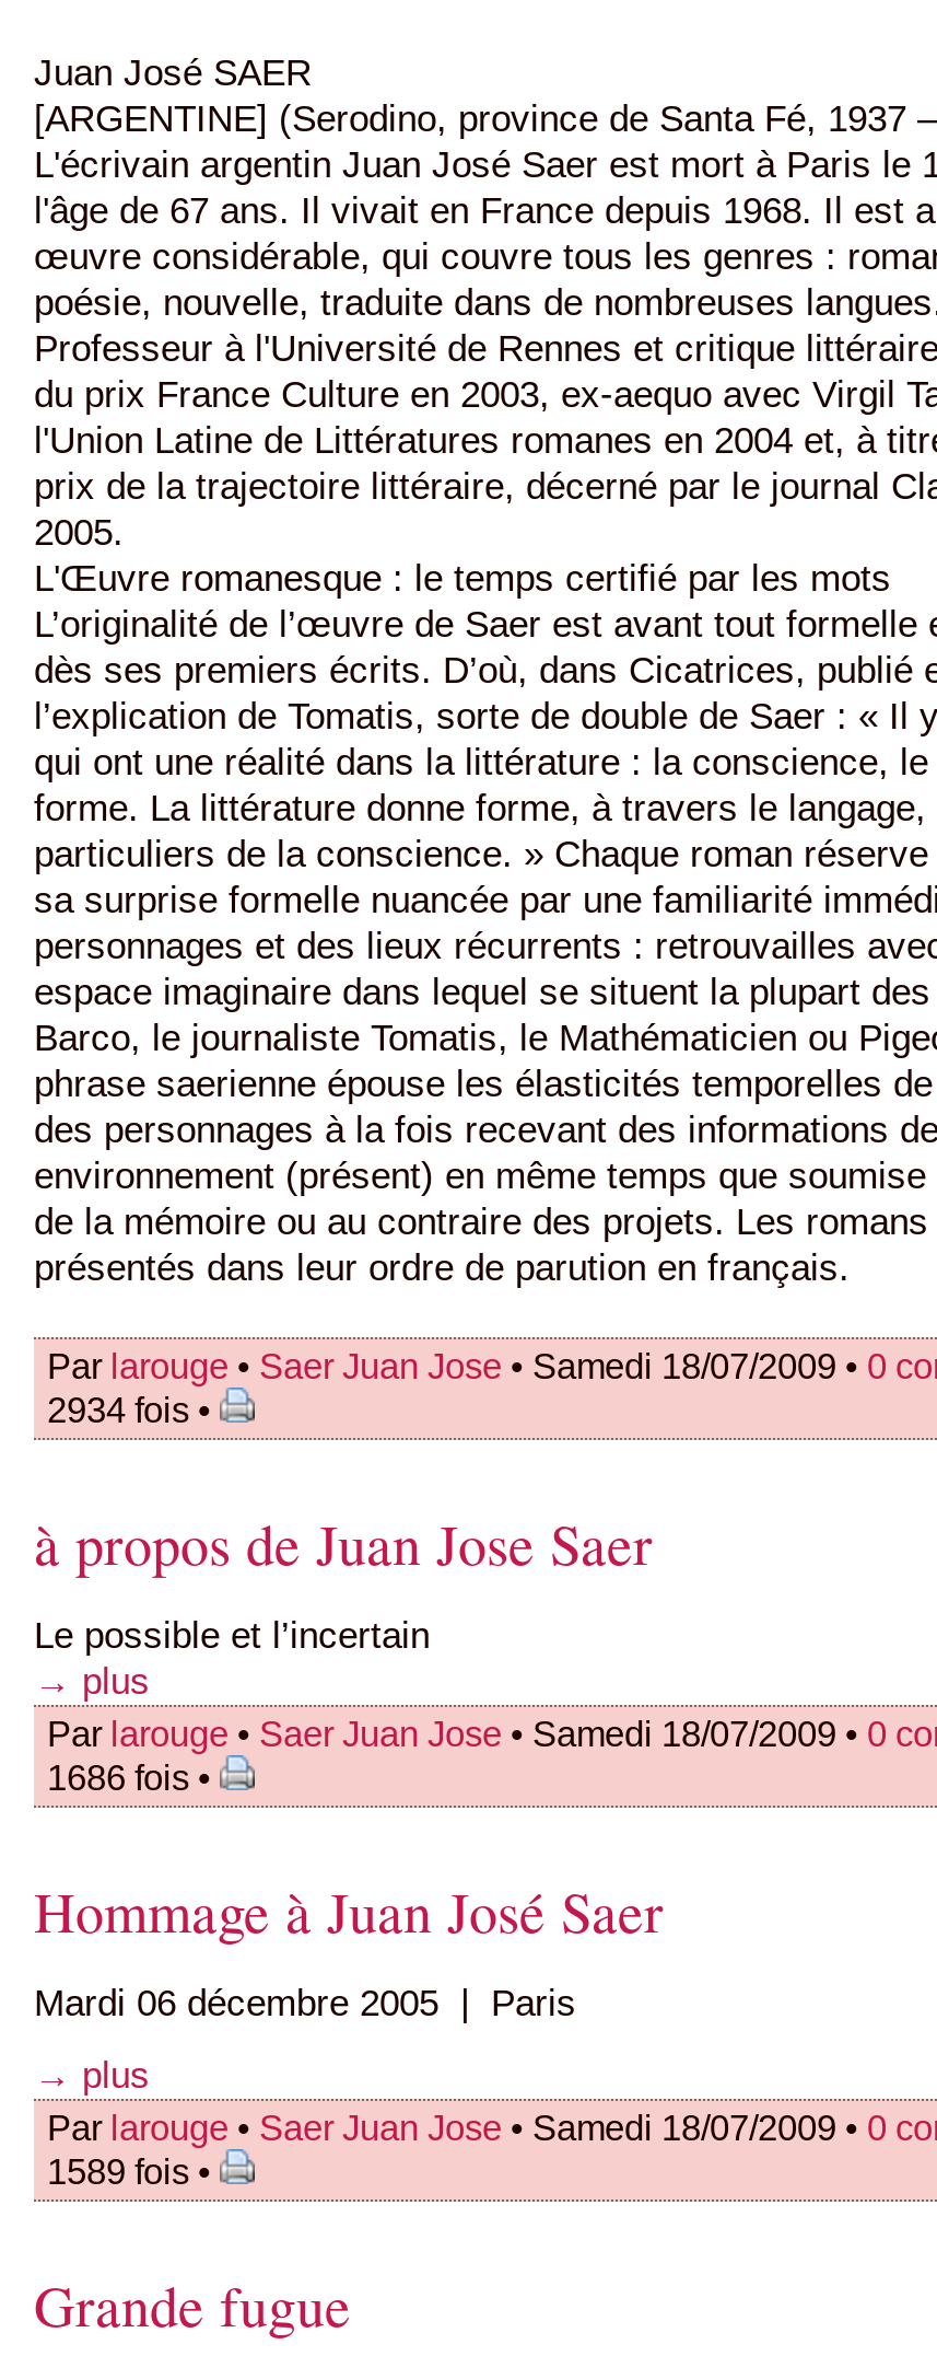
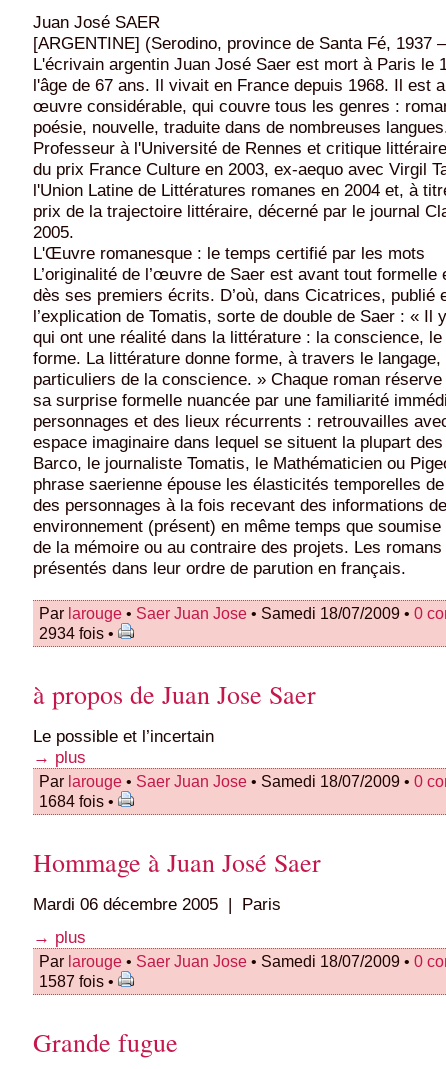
[47,1757,220,1796] 1686 fois • -> [39,792,118,810] 1684 fois •
[47,2152,220,2192] 1589 fois • -> [39,972,118,990] 1587 fois •

